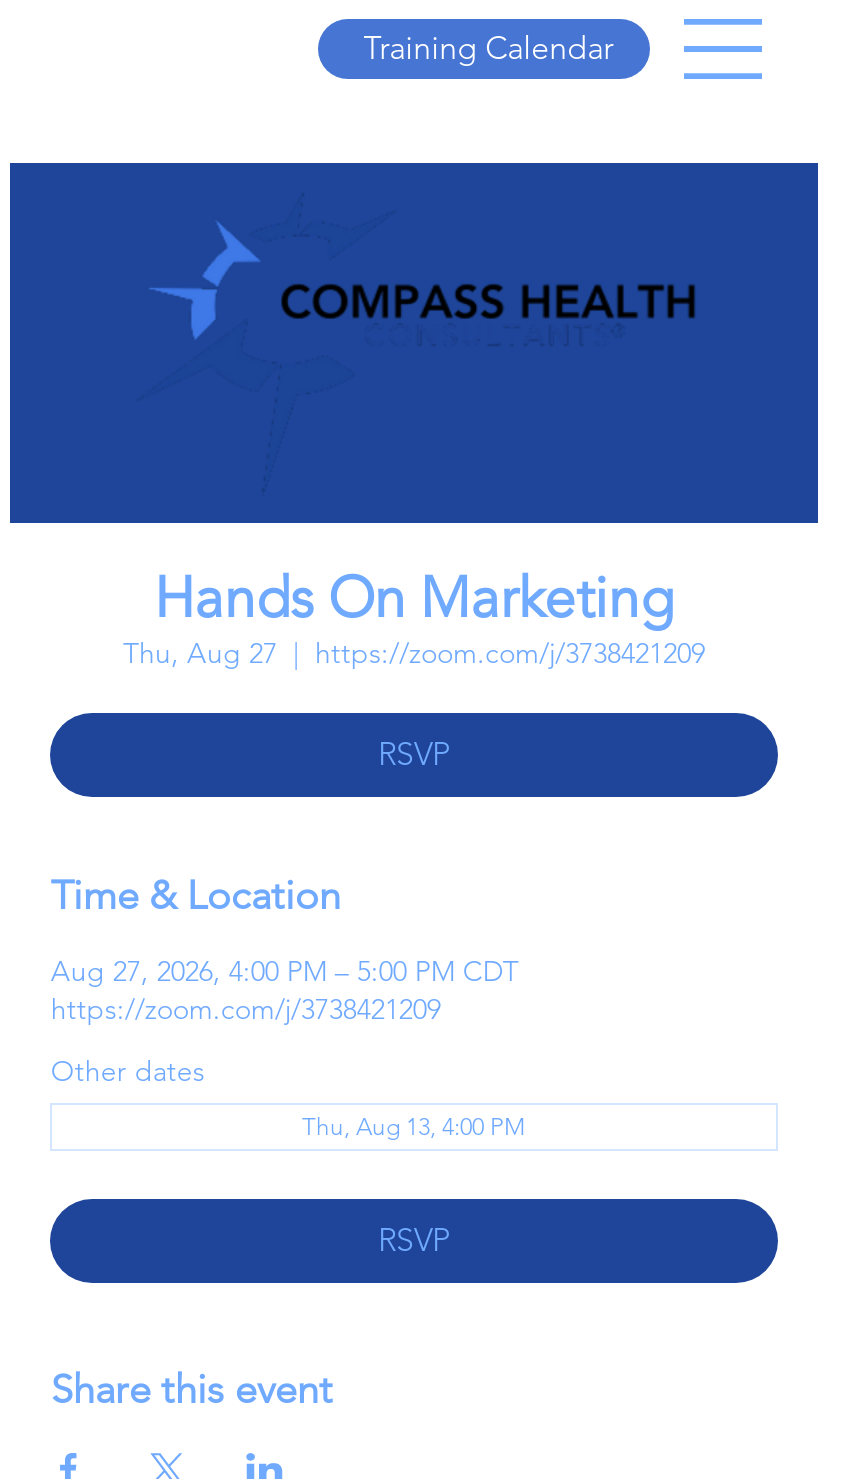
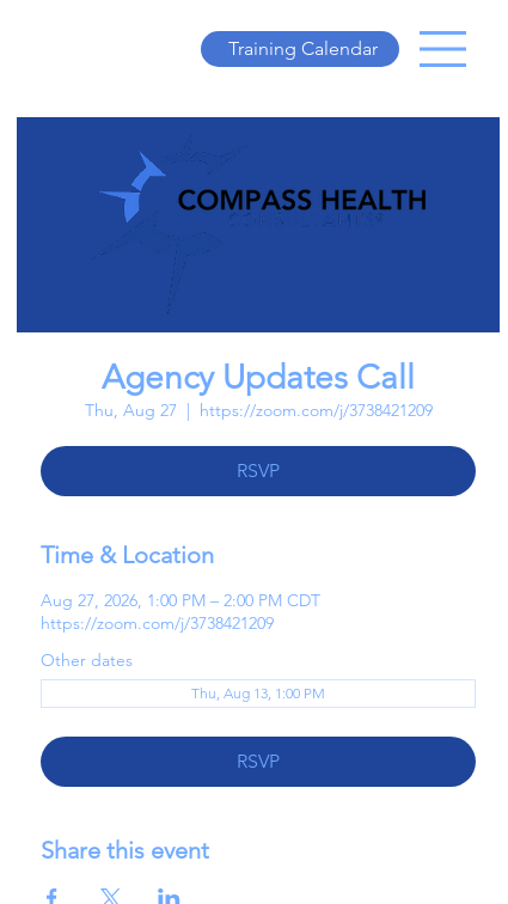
[154,566,674,632] Hands On Marketing -> [102,358,415,397] Agency Updates Call
[51,954,519,990] Aug 27, 2026, 4:00 PM – 5:00 PM CDT -> [41,590,321,612] Aug 27, 2026, 1:00 PM – 2:00 PM CDT
[302,1112,526,1142] Thu, Aug 13, 4:00 PM -> [191,684,325,702] Thu, Aug 13, 1:00 PM

